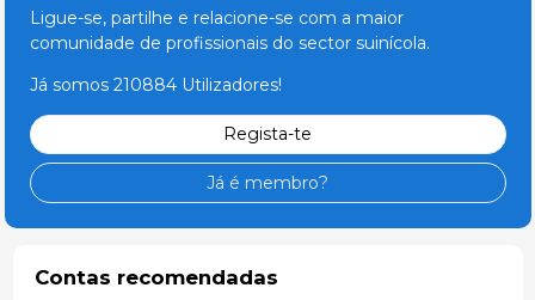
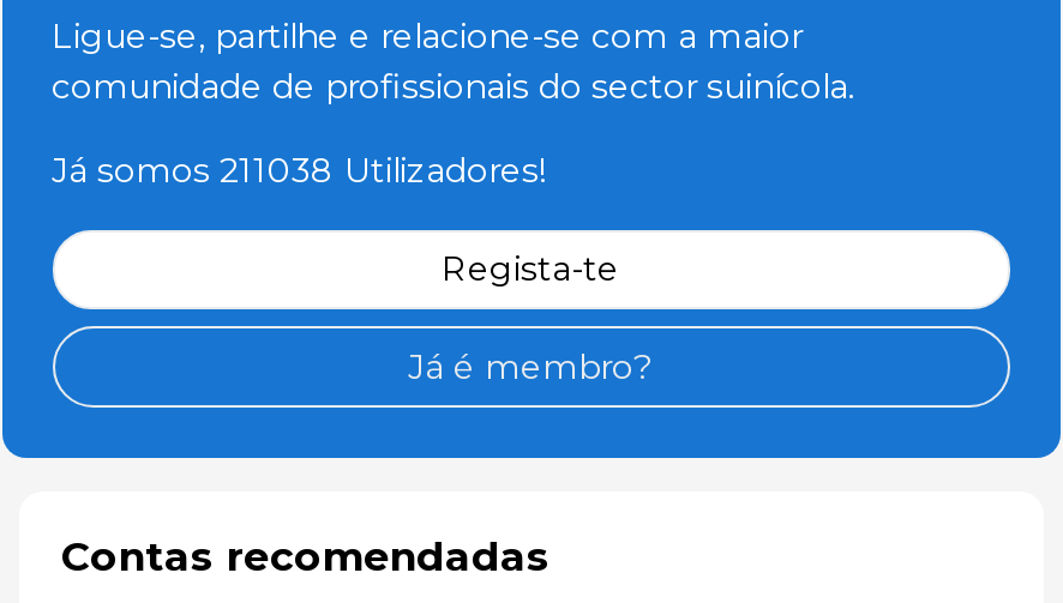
[29,74,281,96] Já somos 210884 Utilizadores! -> [52,149,546,192] Já somos 211038 Utilizadores!

